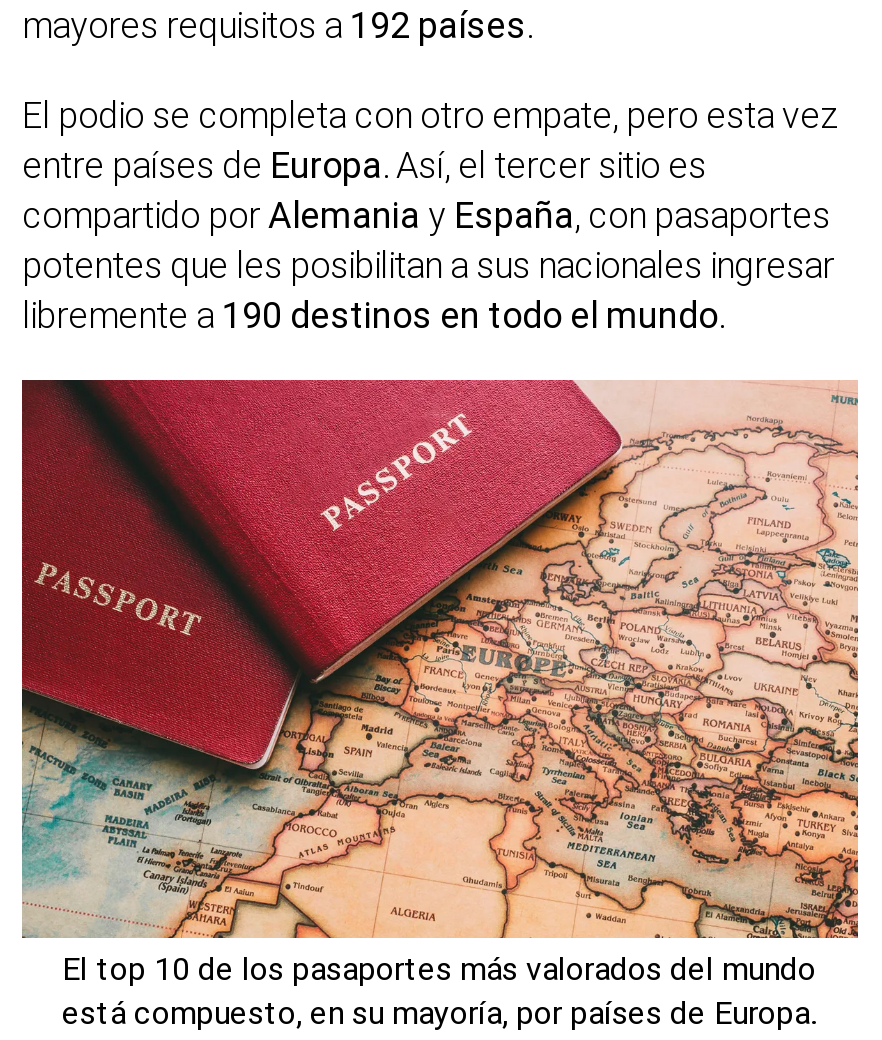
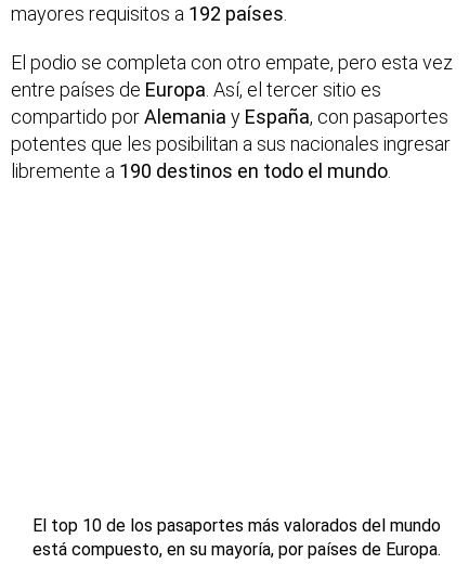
[20,378,860,940] [image] -> none

